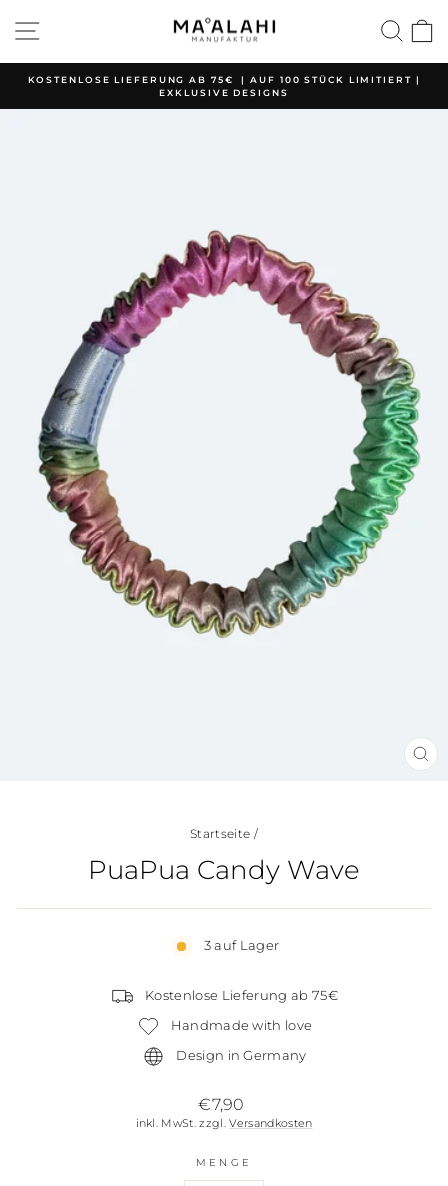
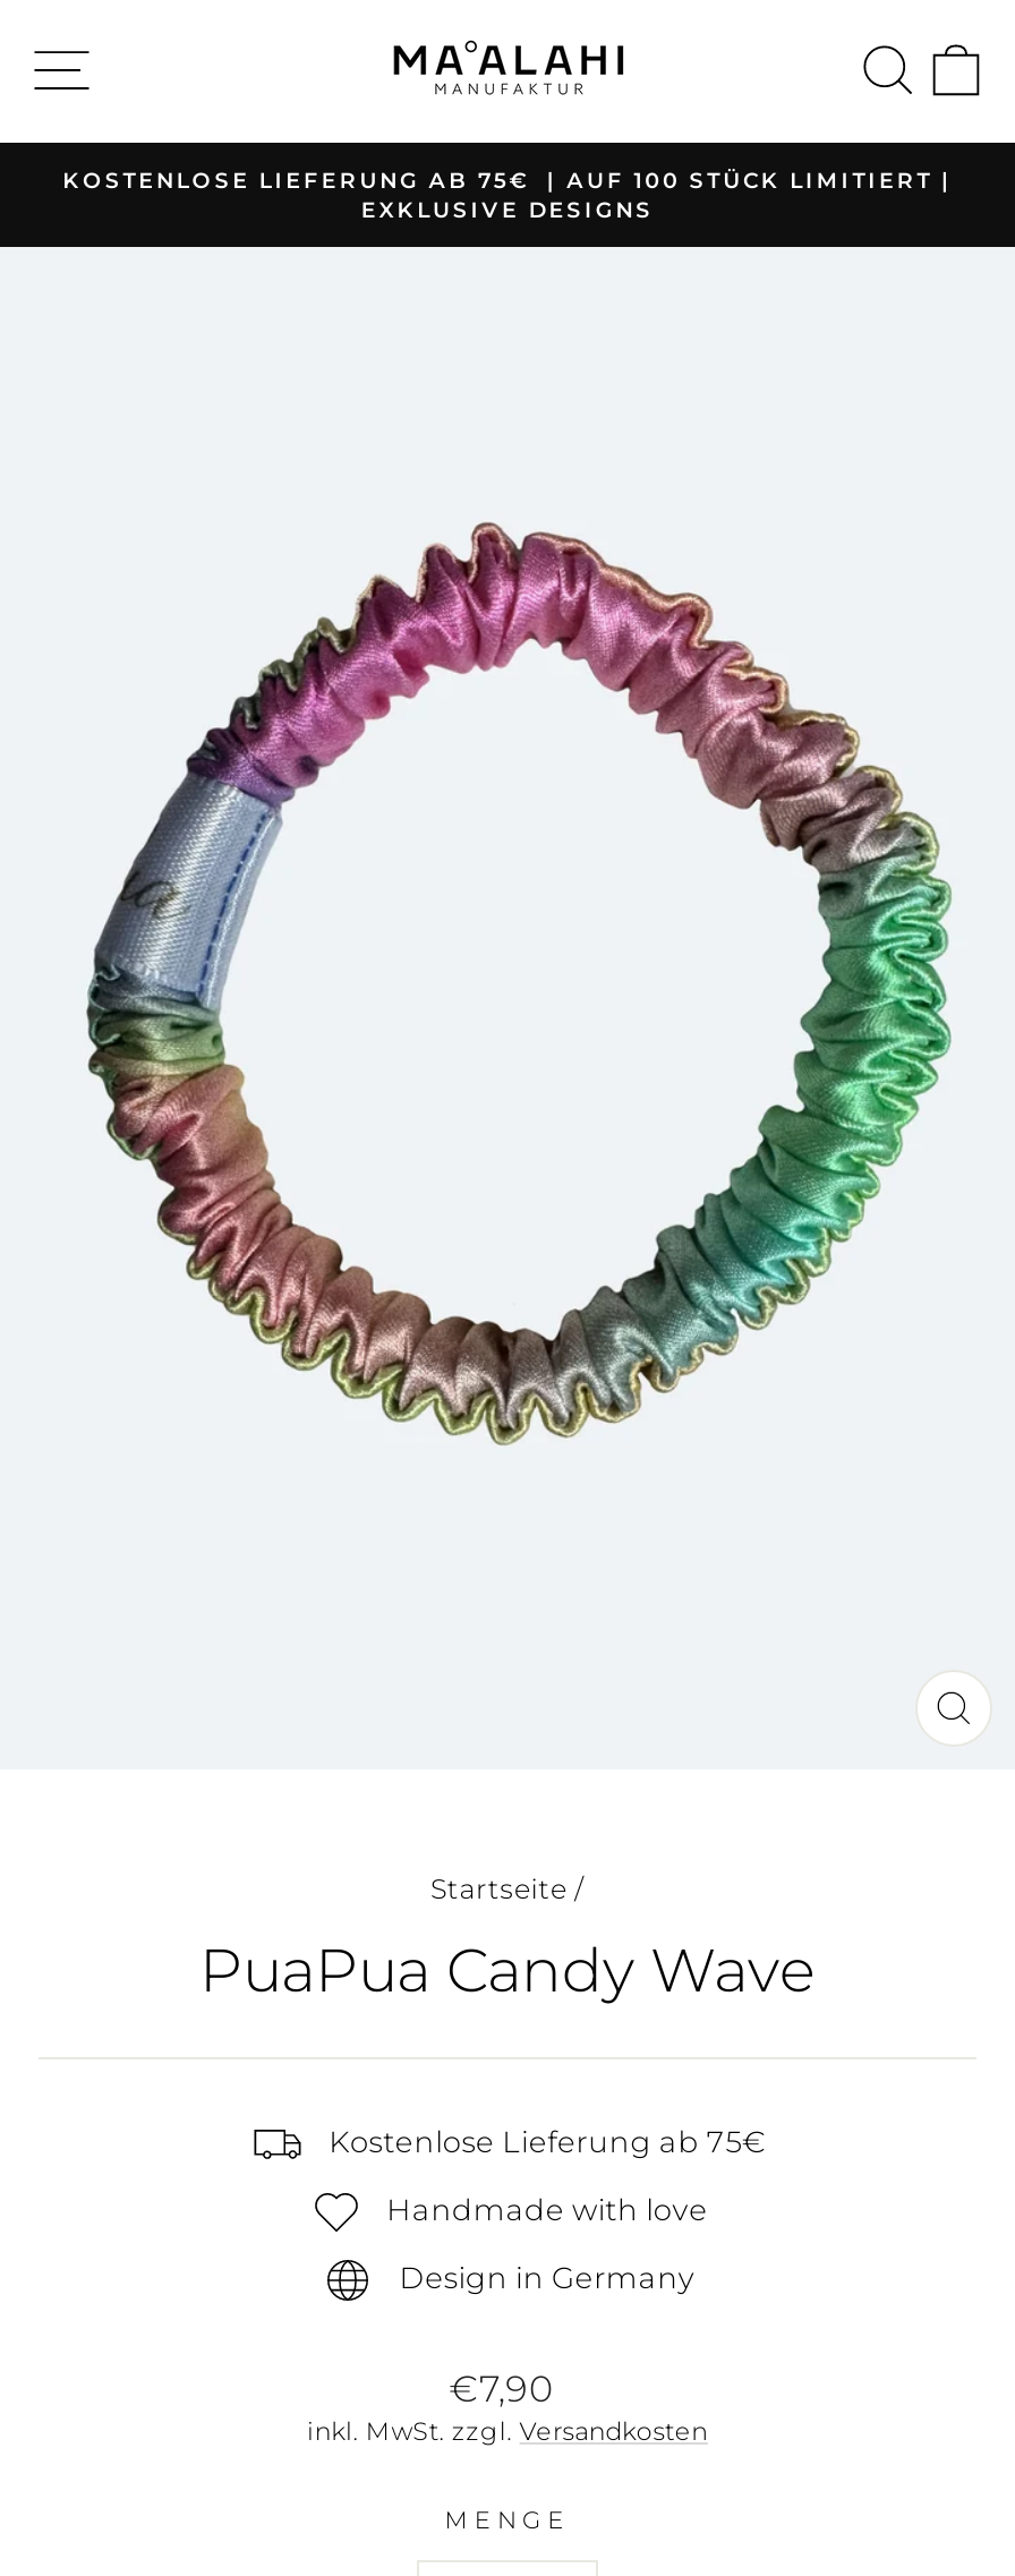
[204,938,279,953] 3 auf Lager -> none

